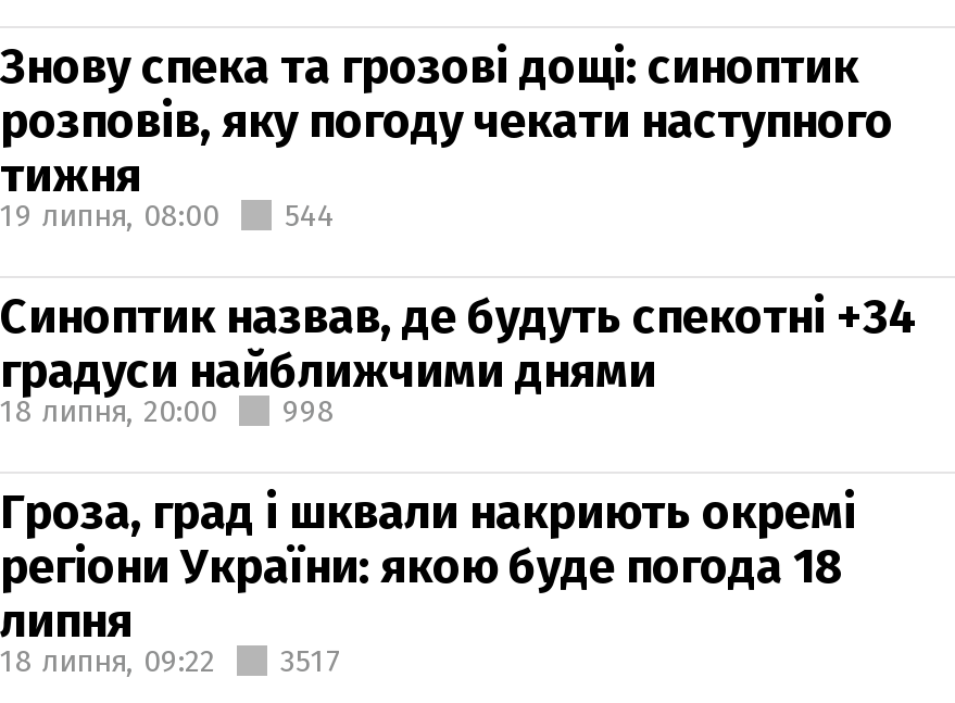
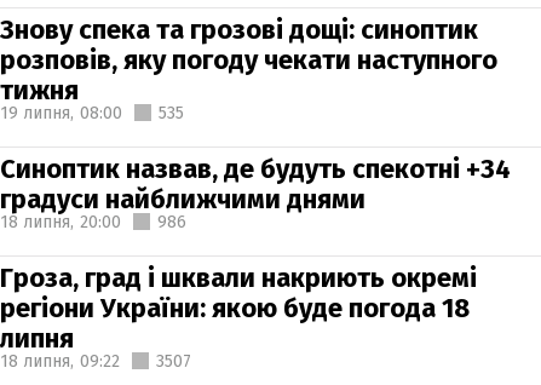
[0,197,335,234] 19 липня, 08:00 544 -> [0,102,184,123] 19 липня, 08:00 535
[0,392,335,429] 18 липня, 20:00 998 -> [0,211,186,232] 18 липня, 20:00 986
[0,642,341,679] 18 липня, 09:22 3517 -> [0,350,191,371] 18 липня, 09:22 3507

